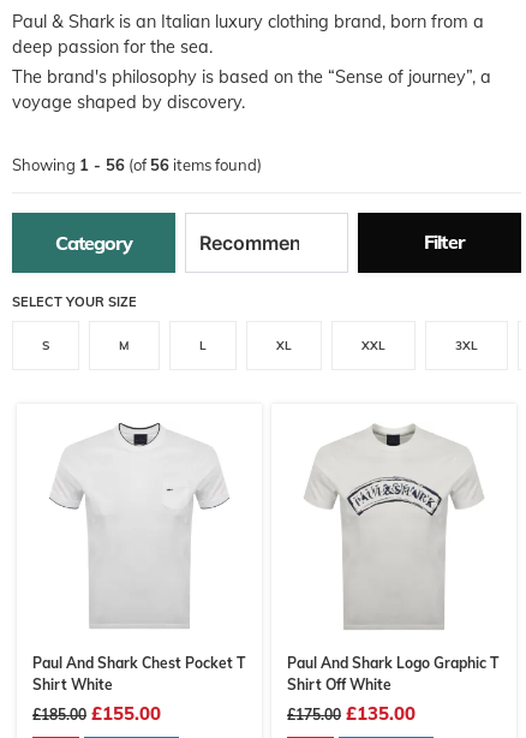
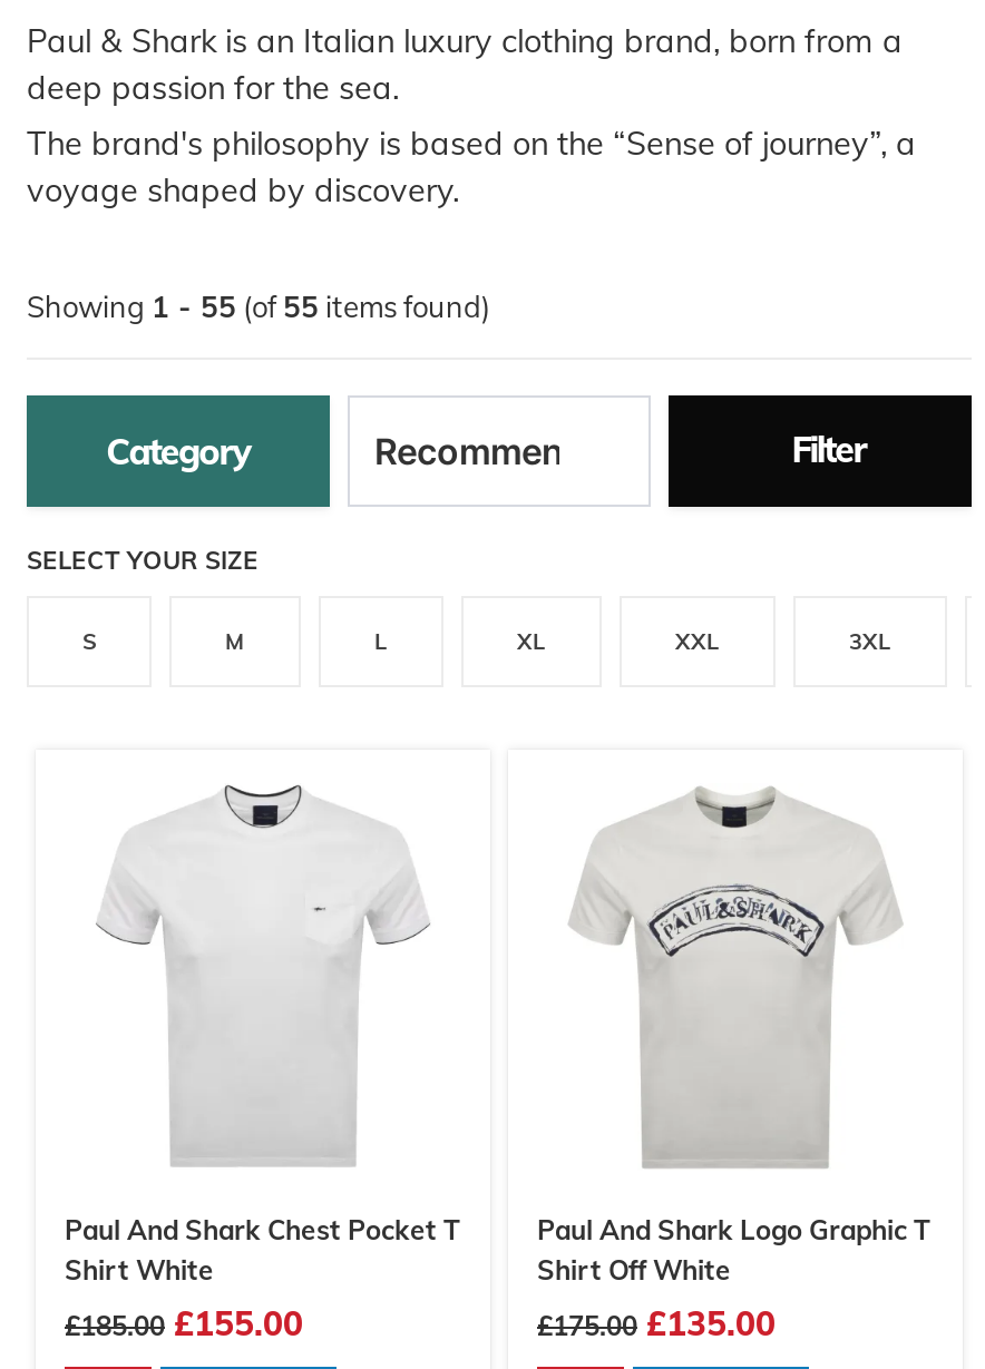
[12,155,262,174] Showing 1 - 56 (of 56 items found) -> [27,289,490,324] Showing 1 - 55 (of 55 items found)

